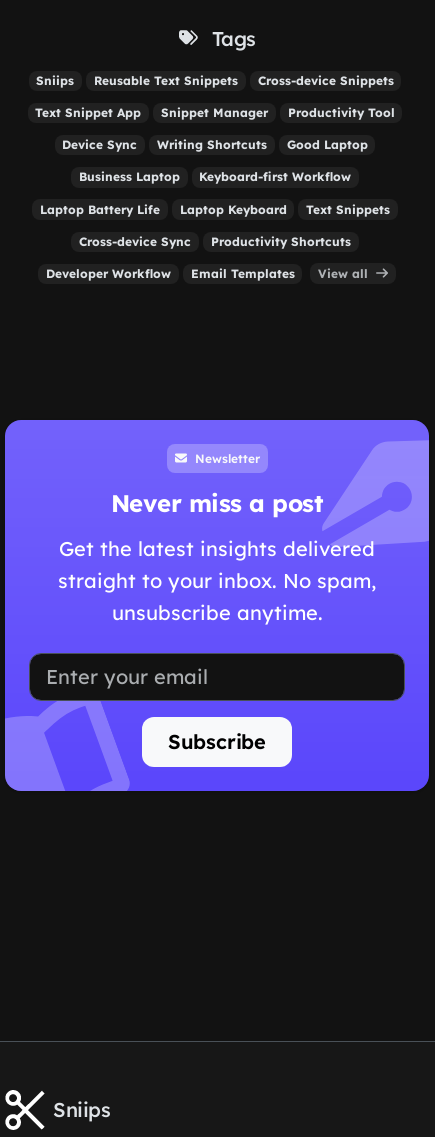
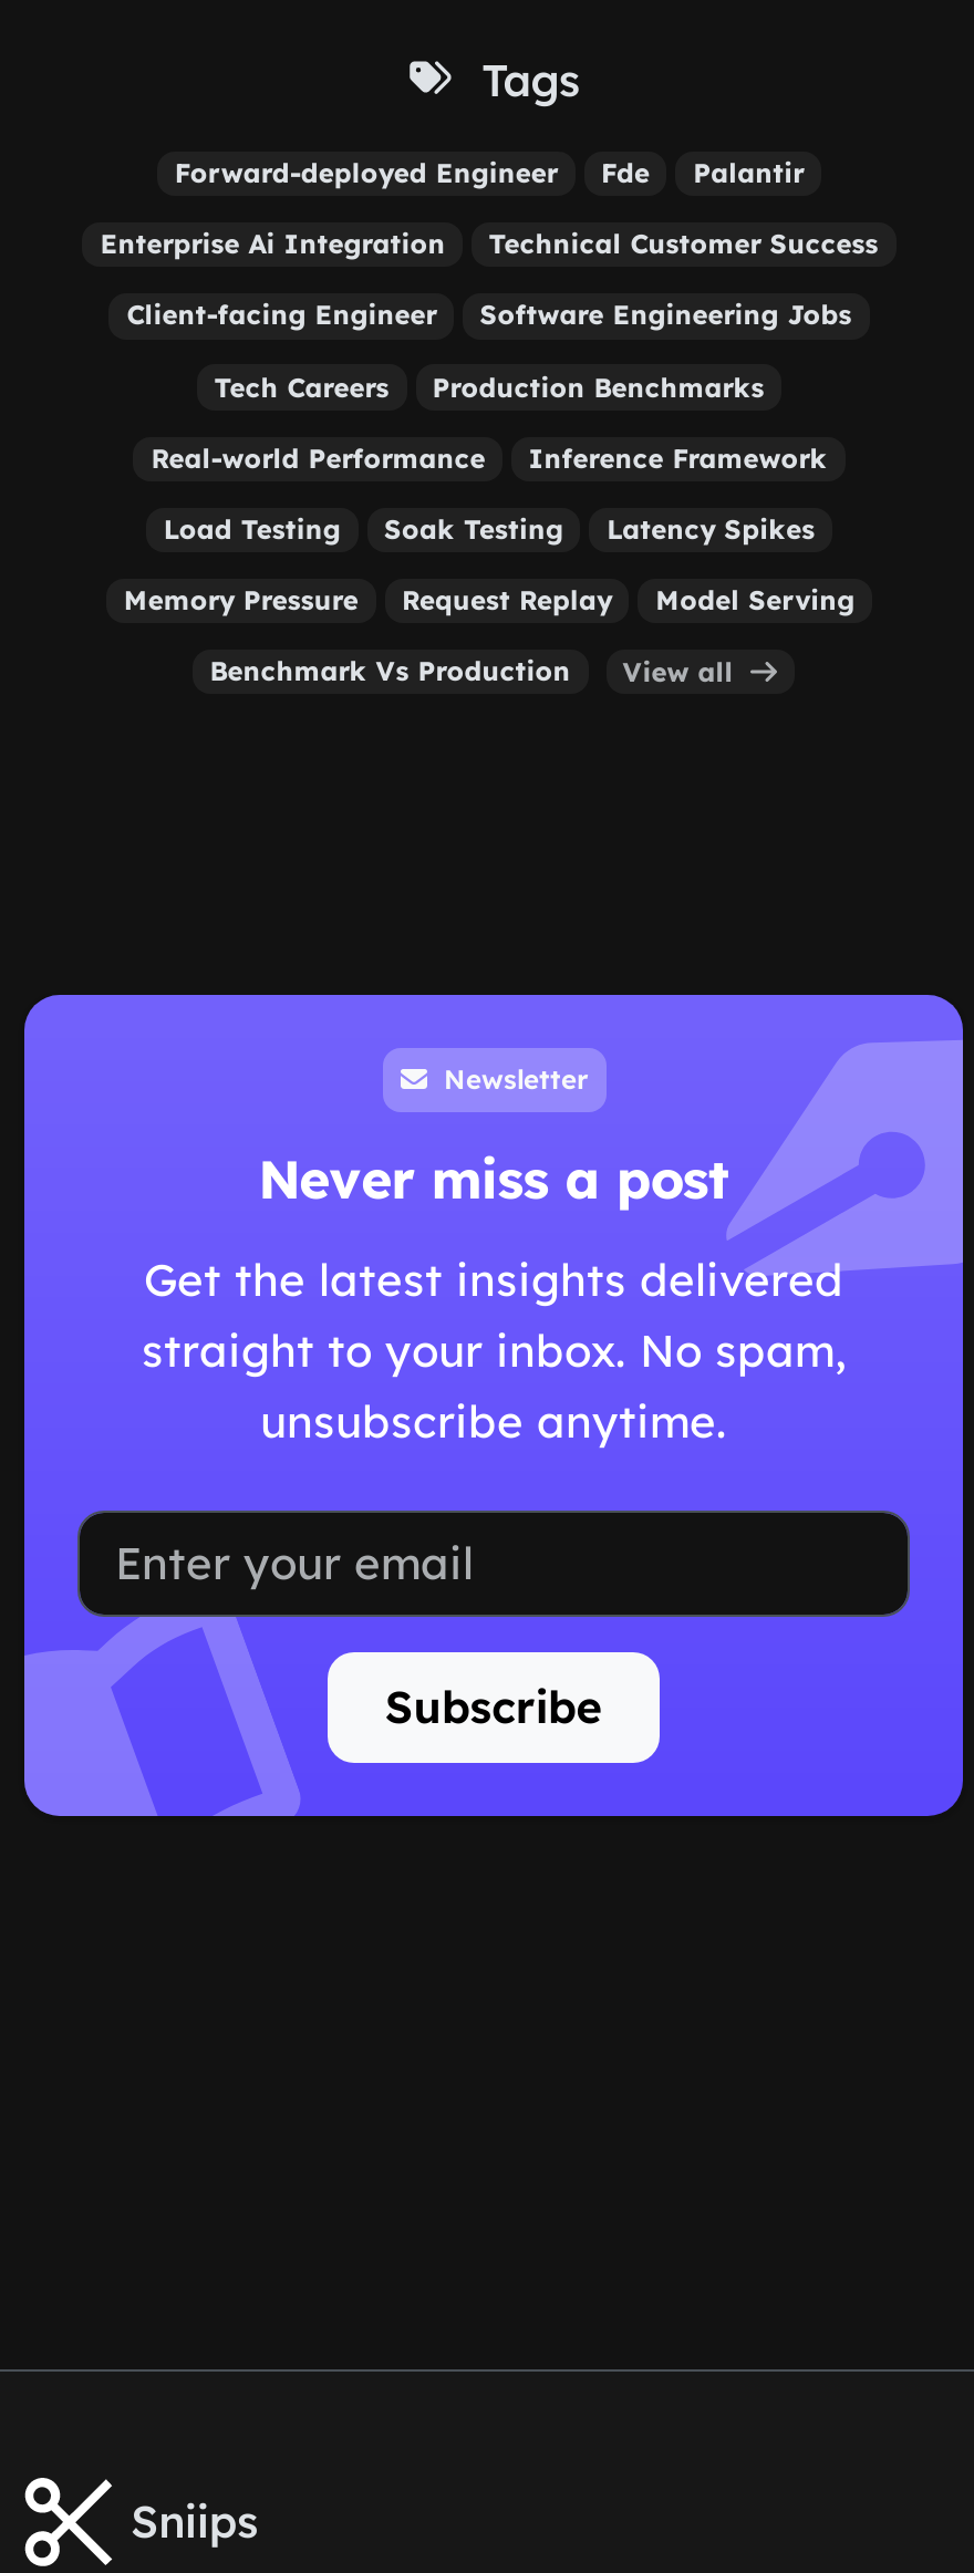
[35,73,395,281] Sniips | Reusable Text Snippets | Cross-device Snippets | Text Snippet App | Snippet Manager | Productivity Tool | Device Sync | Writing Shortcuts | Good Laptop | Business Laptop | Keyboard-first Workflow | Laptop Battery Life | Laptop Keyboard | Text Snippets | Cross-device Sync | Productivity Shortcuts | Developer Workflow | Email Templates -> [100,156,878,687] Forward-deployed Engineer | Fde | Palantir | Enterprise Ai Integration | Technical Customer Success | Client-facing Engineer | Software Engineering Jobs | Tech Careers | Production Benchmarks | Real-world Performance | Inference Framework | Load Testing | Soak Testing | Latency Spikes | Memory Pressure | Request Replay | Model Serving | Benchmark Vs Production

